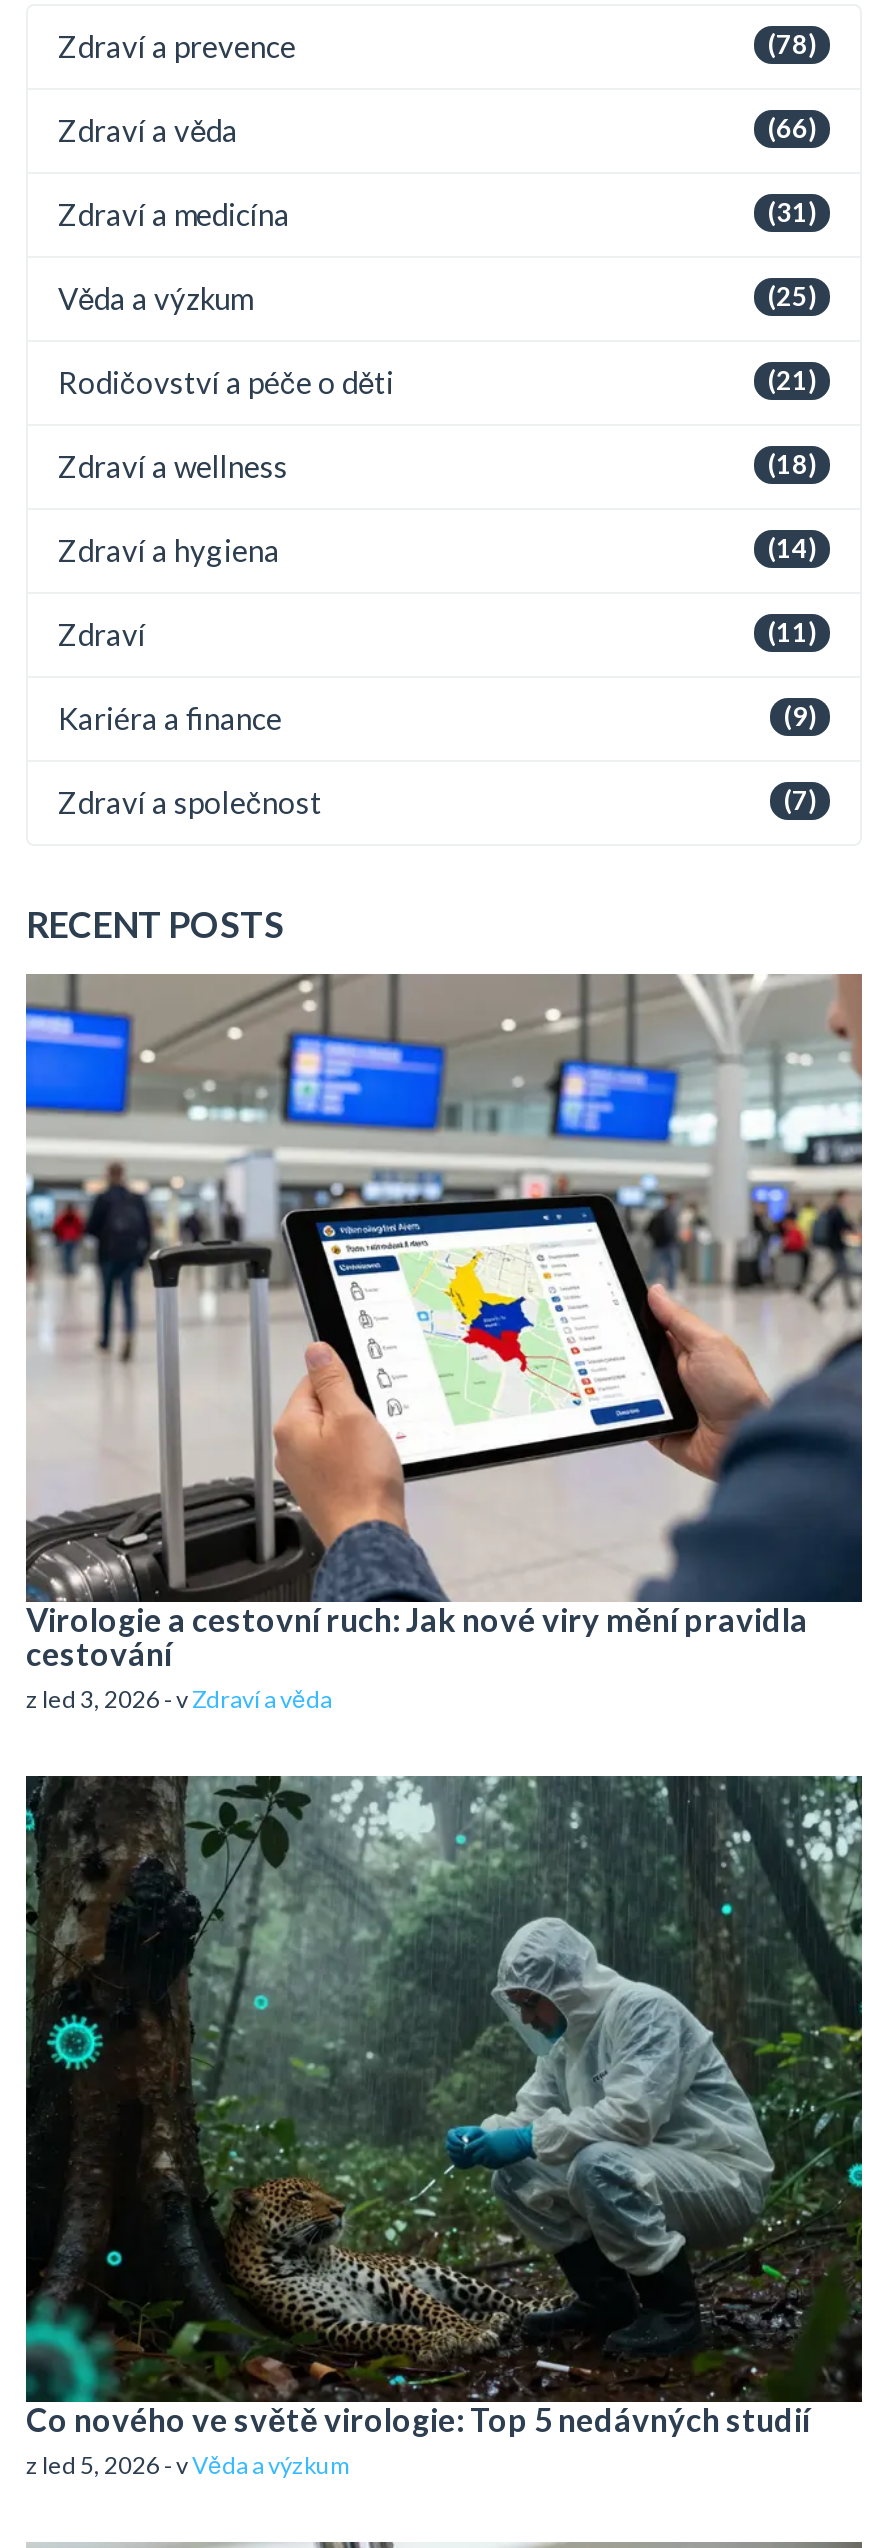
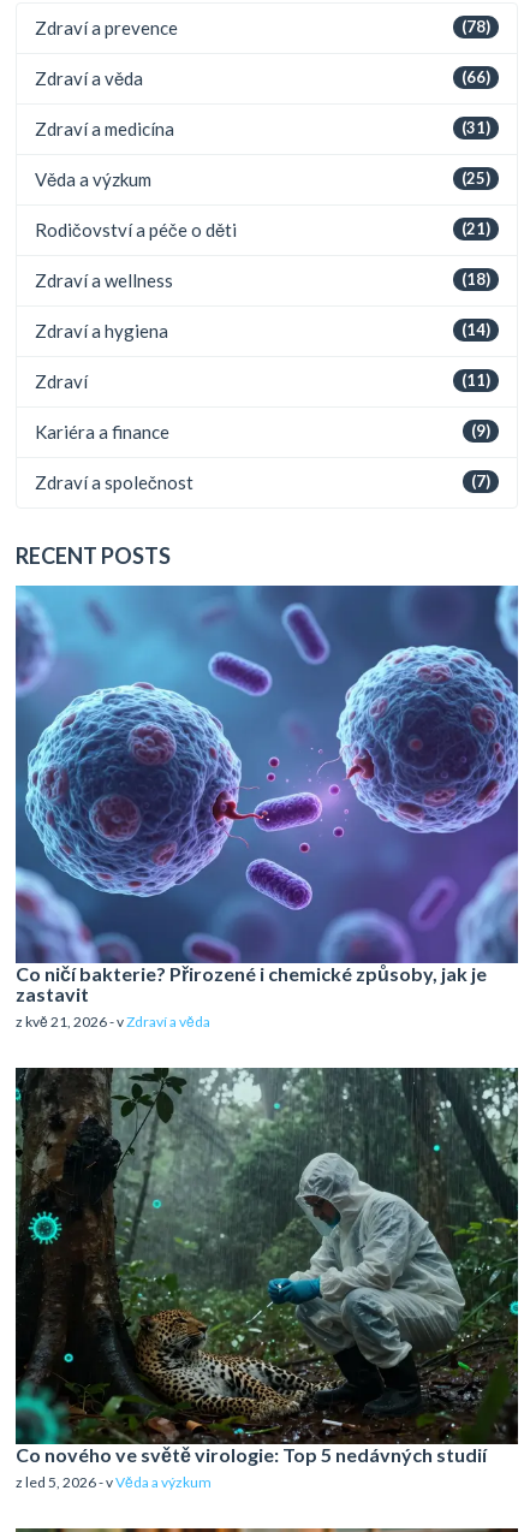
[24,972,864,1714] [image] | Virologie a cestovní ruch: Jak nové viry mění pravidla | cestování | z led 3, 2026 - vZdraví a věda -> [14,584,519,1030] [image] | Co ničí bakterie? Přirozené i chemické způsoby, jak je | zastavit | z kvě 21, 2026 - vZdraví a věda

